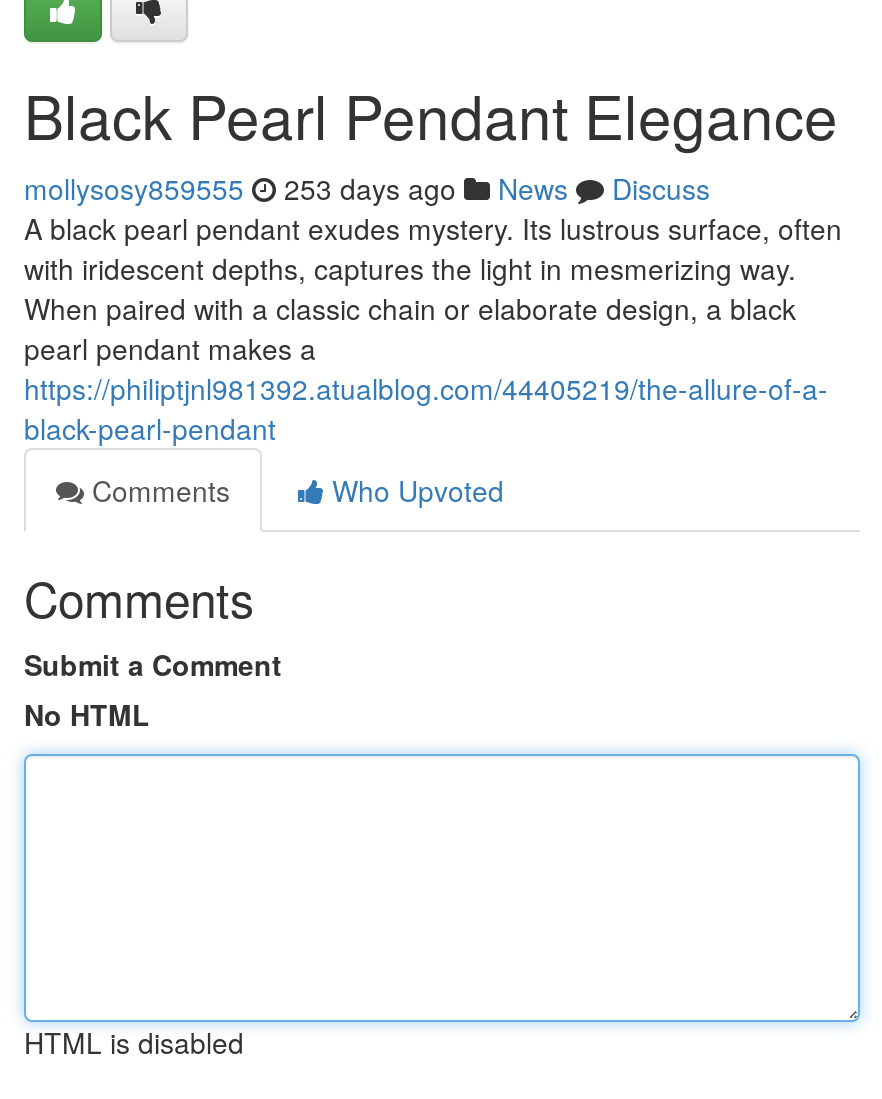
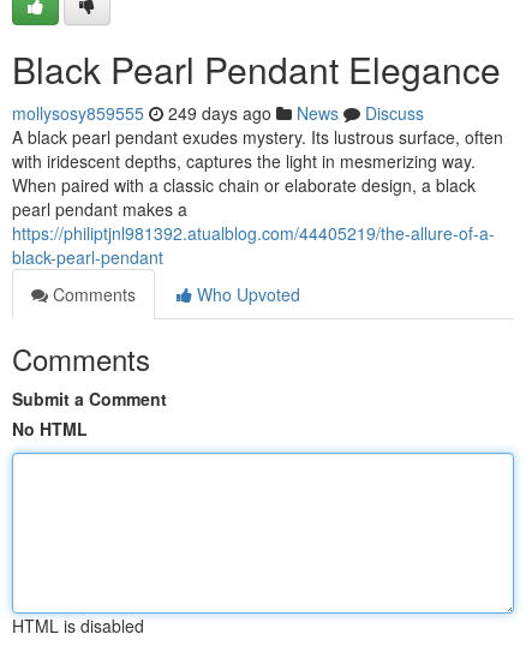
[24,168,710,208] mollysosy859555 253 days ago News Discuss -> [12,101,424,125] mollysosy859555 249 days ago News Discuss

